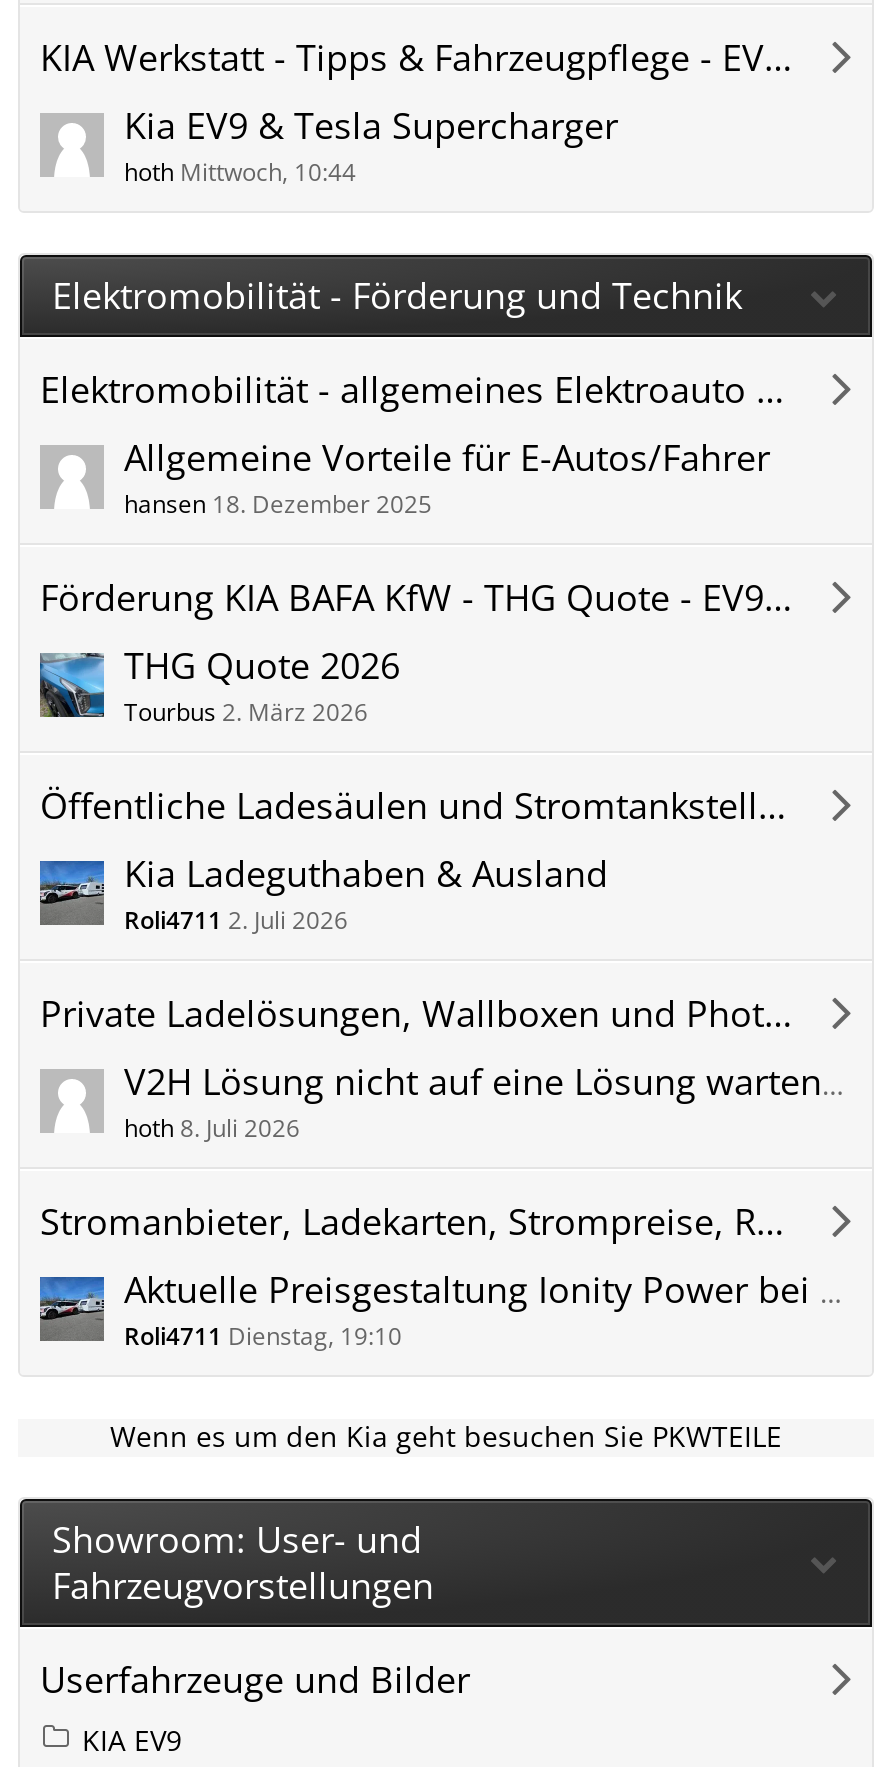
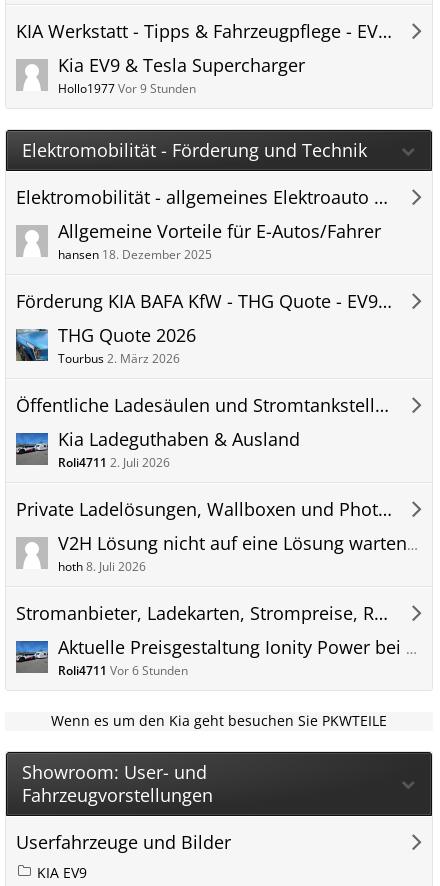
[124,155,356,189] hoth Mittwoch, 10:44 -> [58,80,196,97] Hollo1977 Vor 9 Stunden
[124,1319,402,1353] Roli4711 Dienstag, 19:10 -> [58,662,188,679] Roli4711 Vor 6 Stunden

